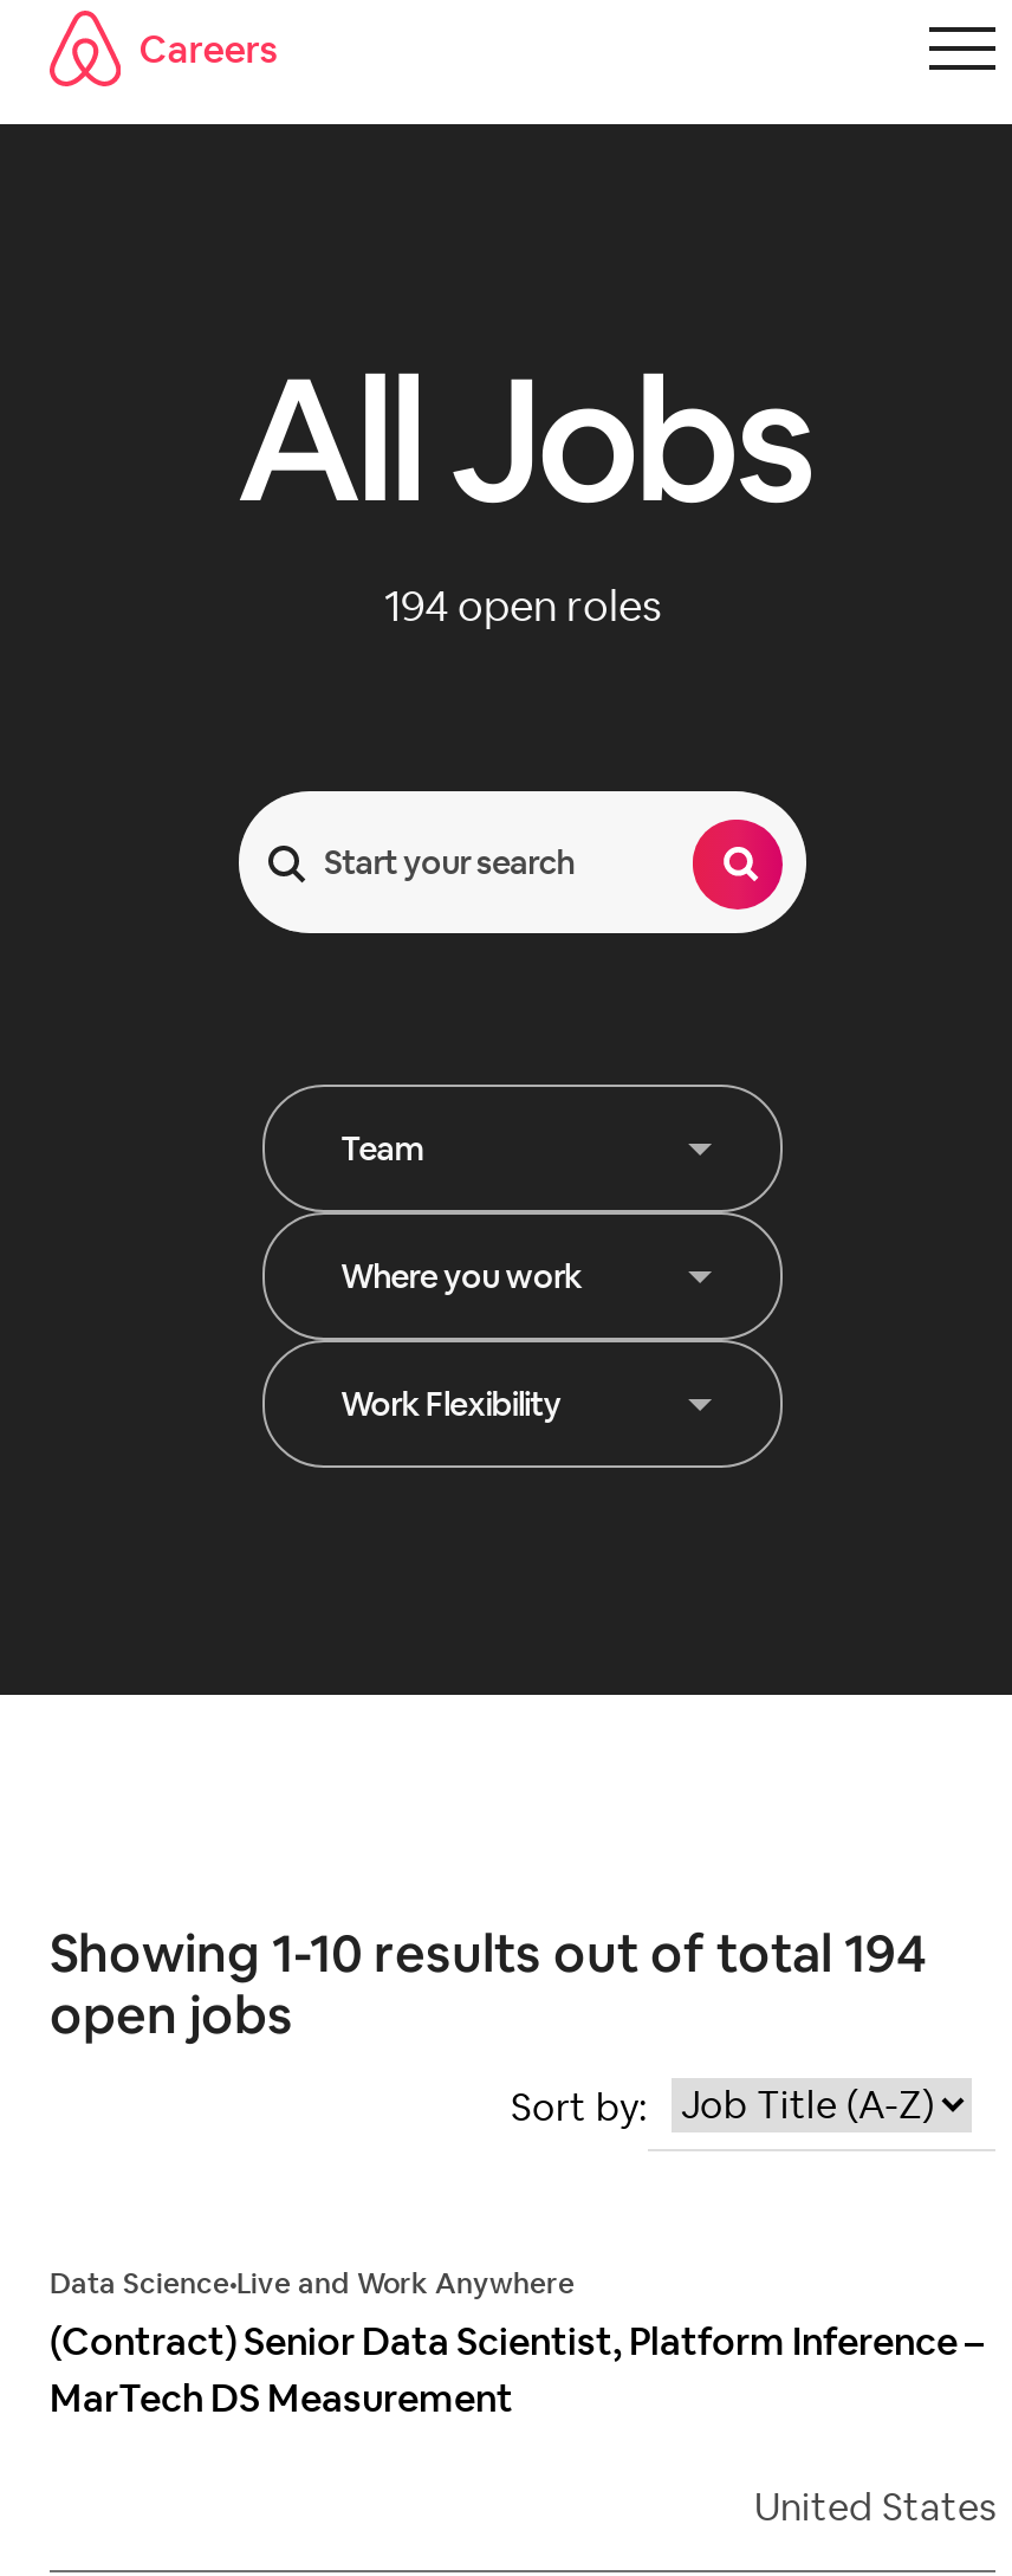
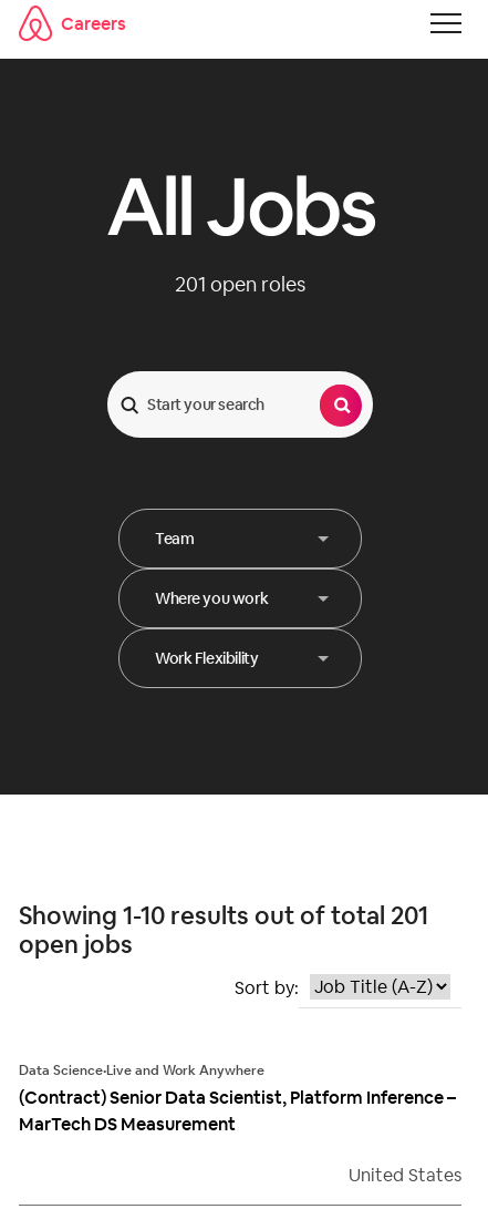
[384,578,661,633] 194 open roles -> [175,271,305,297] 201 open roles
[50,1920,927,1986] Showing 1-10 results out of total 194 -> [19,900,428,931] Showing 1-10 results out of total 201

